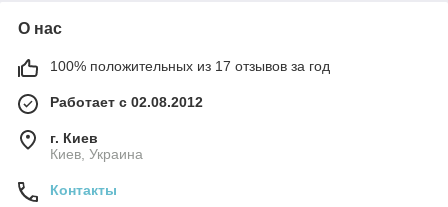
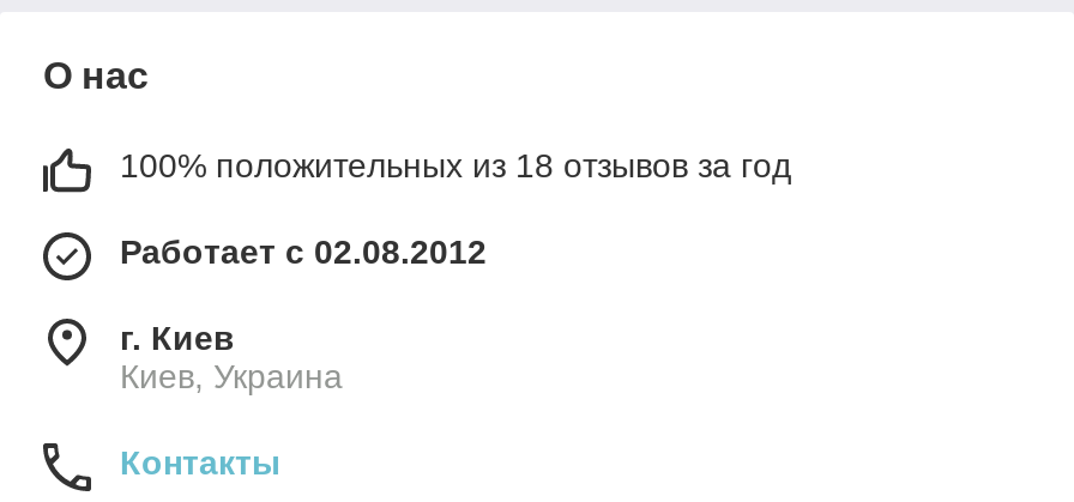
[50,58,330,74] 100% положительных из 17 отзывов за год -> [120,146,791,184] 100% положительных из 18 отзывов за год

